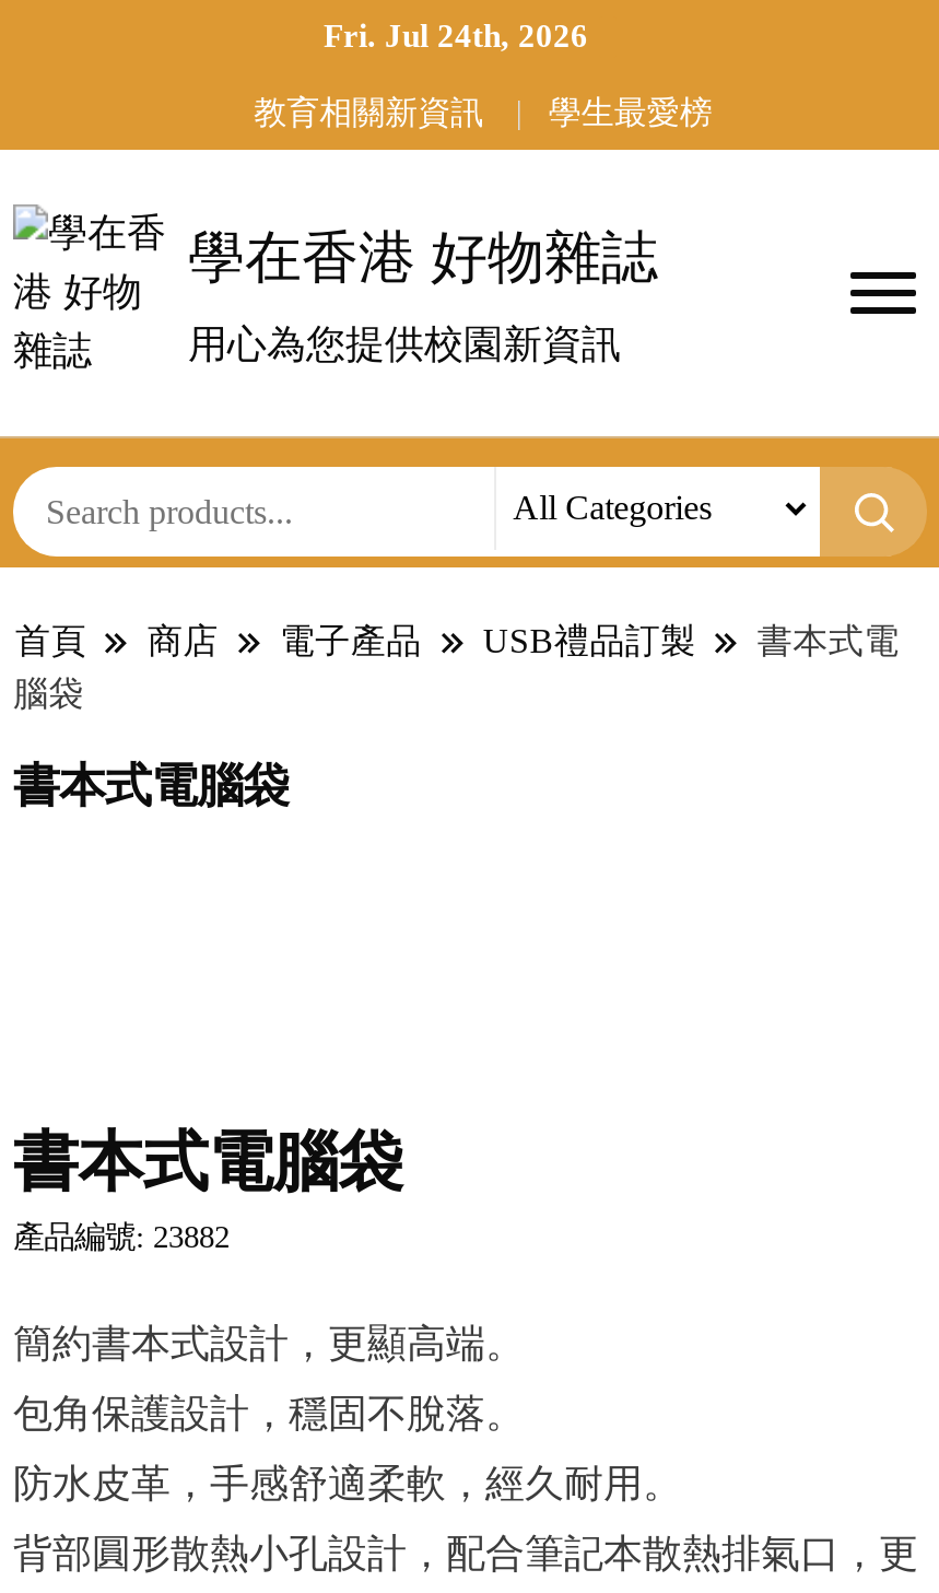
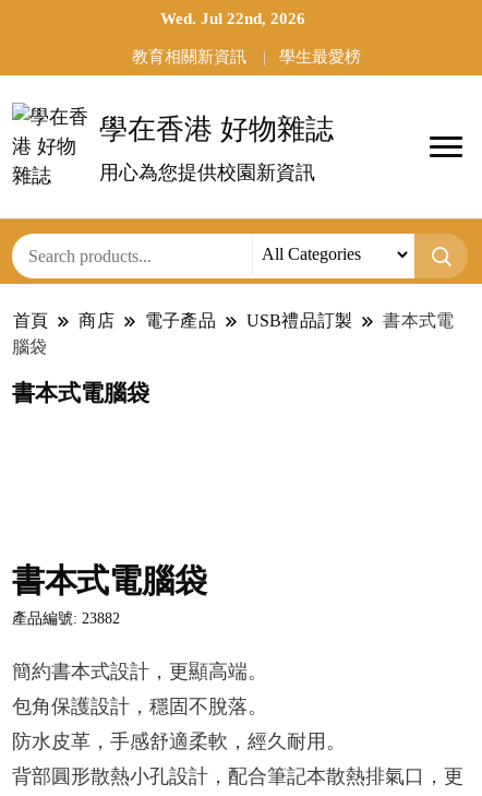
[324,19,588,54] Fri. Jul 24th, 2026 -> [160,10,305,27] Wed. Jul 22nd, 2026

